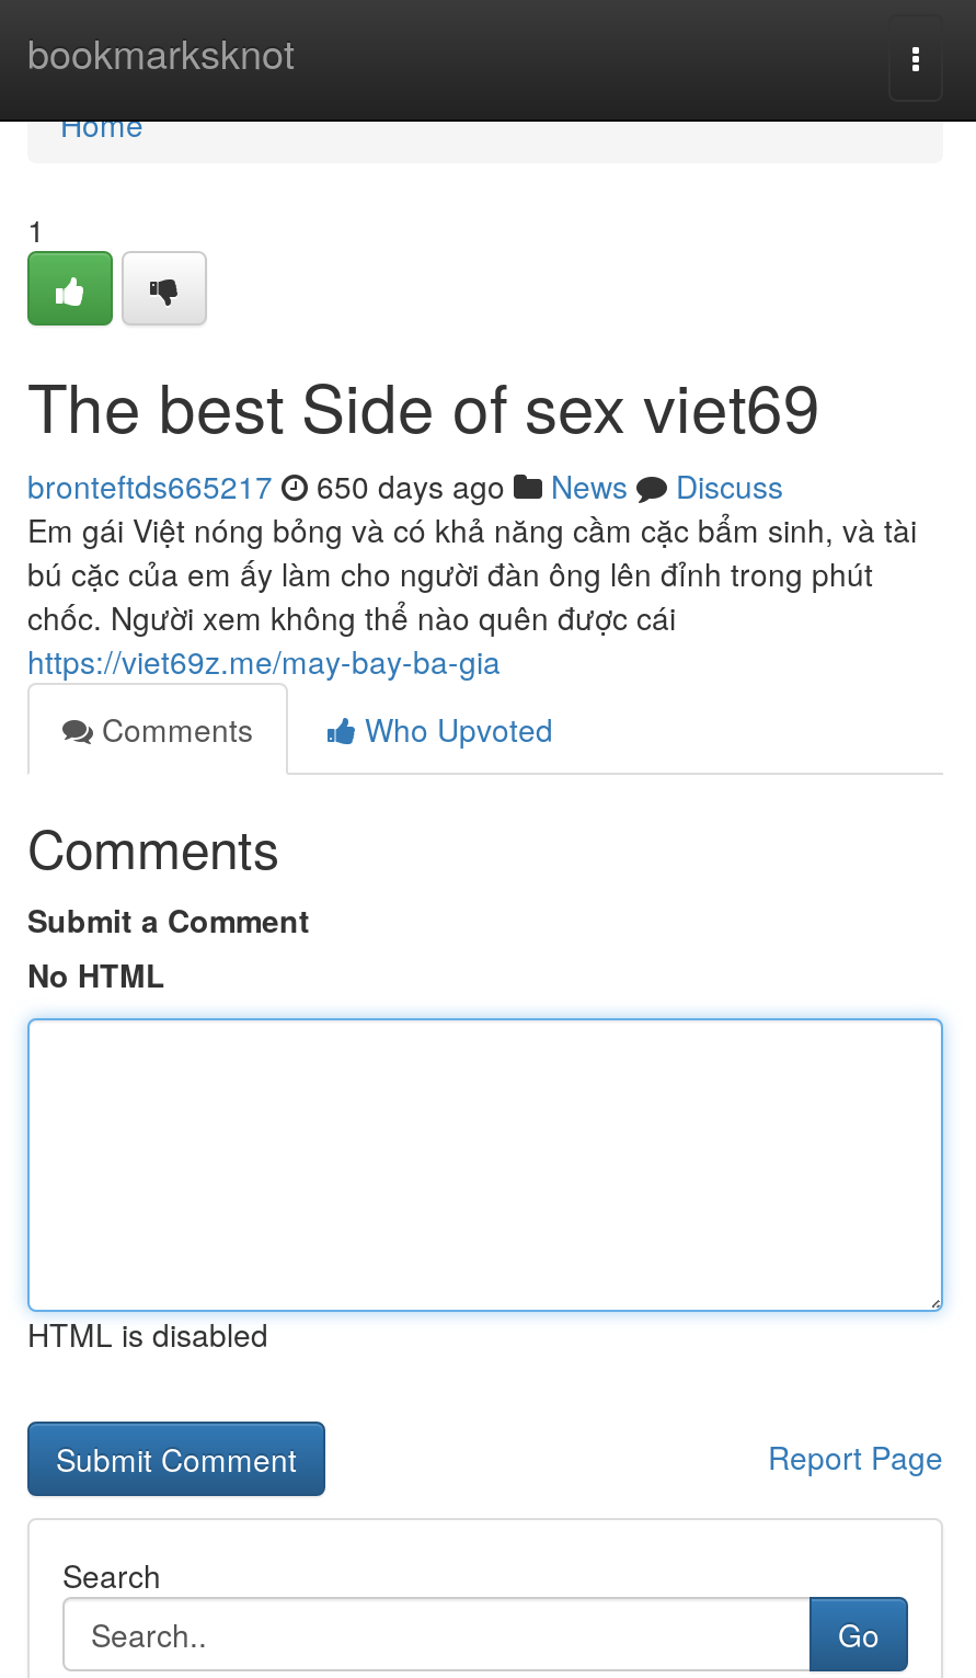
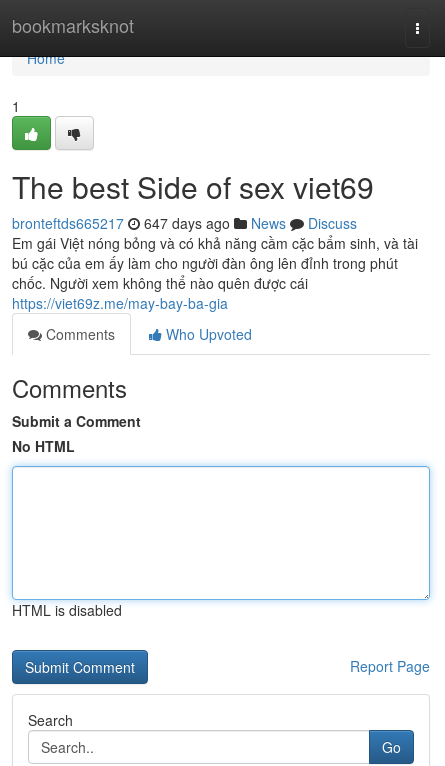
[27,464,783,507] bronteftds665217 650 days ago News Discuss -> [12,213,357,233] bronteftds665217 647 days ago News Discuss

